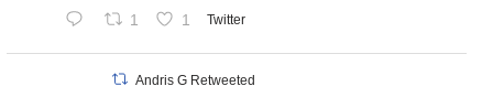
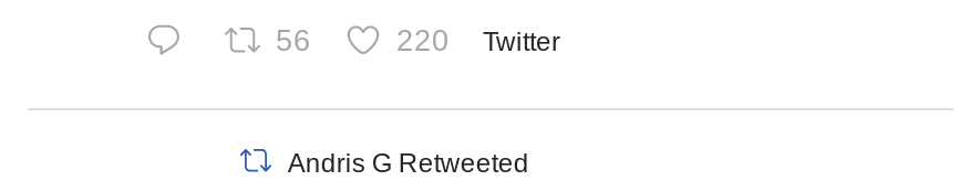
[130,12,190,28] 1 | 1 -> [276,25,450,59] 56 | 220

